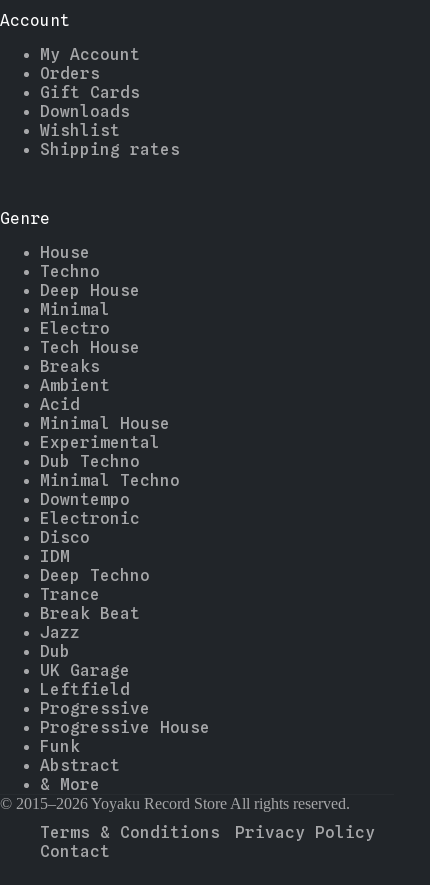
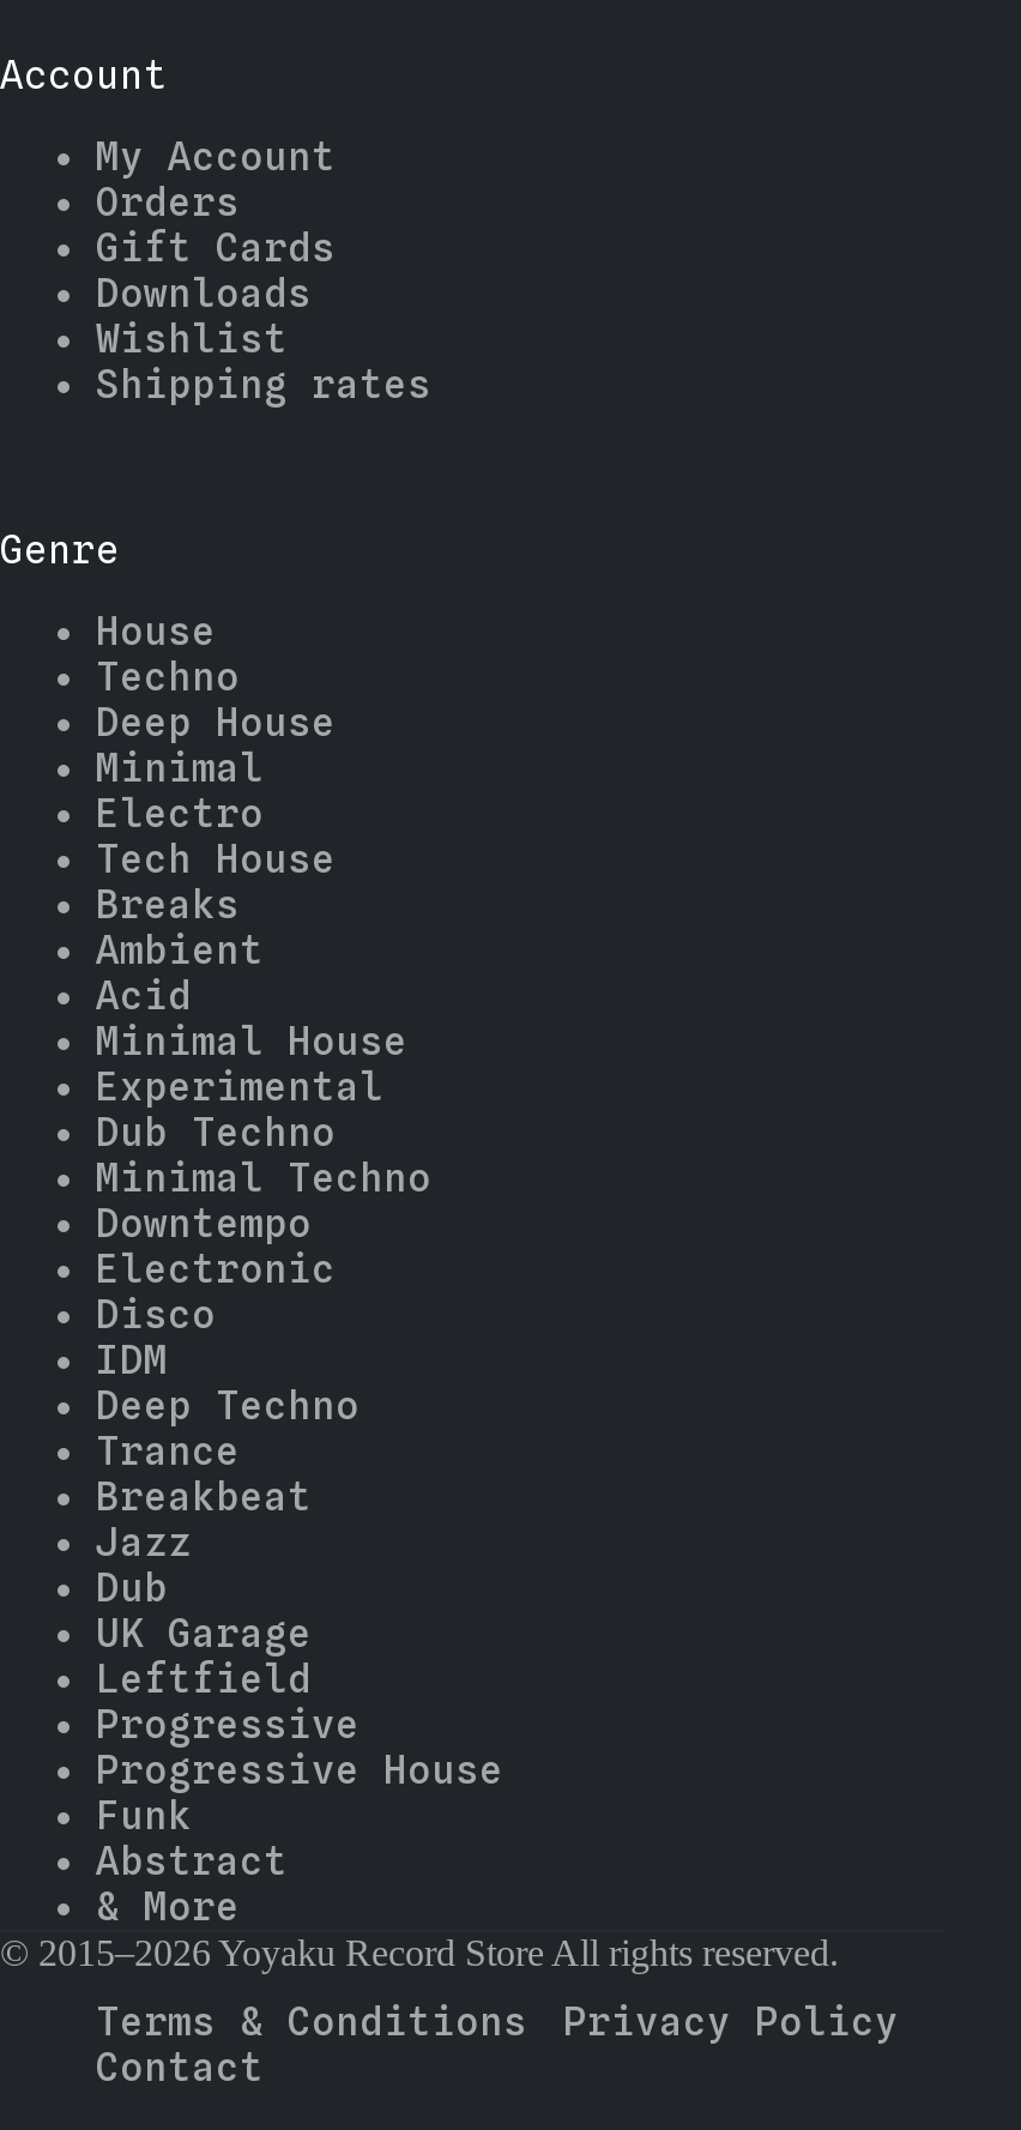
[40,604,140,623] Break Beat -> [96,1474,312,1520] Breakbeat

